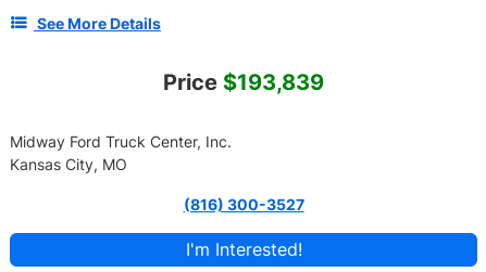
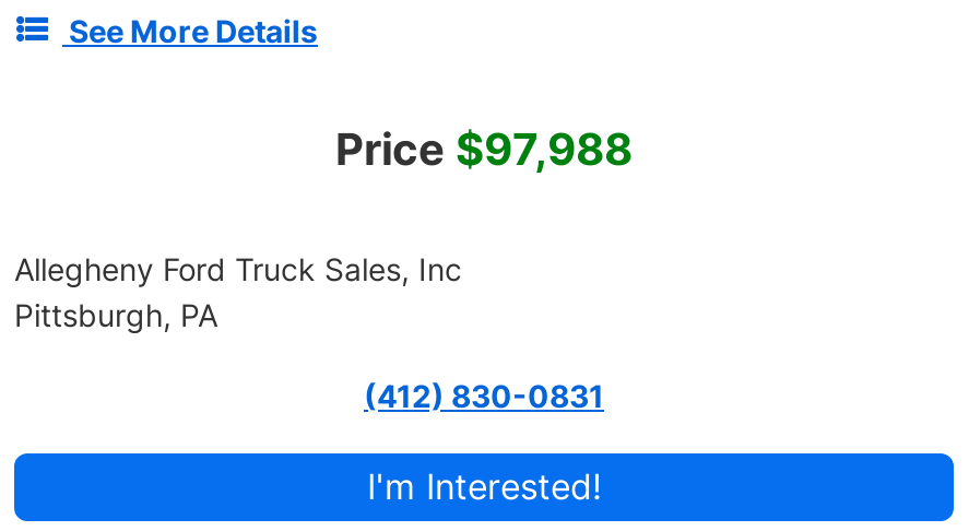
[163,70,324,96] Price $193,839 -> [335,124,633,176] Price $97,988
[10,132,232,174] Midway Ford Truck Center, Inc. | Kansas City, MO -> [14,251,462,334] Allegheny Ford Truck Sales, Inc | Pittsburgh, PA
[183,195,304,214] (816) 300-3527 -> [364,377,604,415] (412) 830-0831

